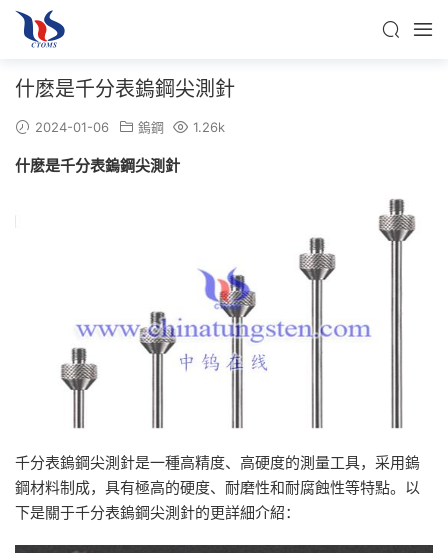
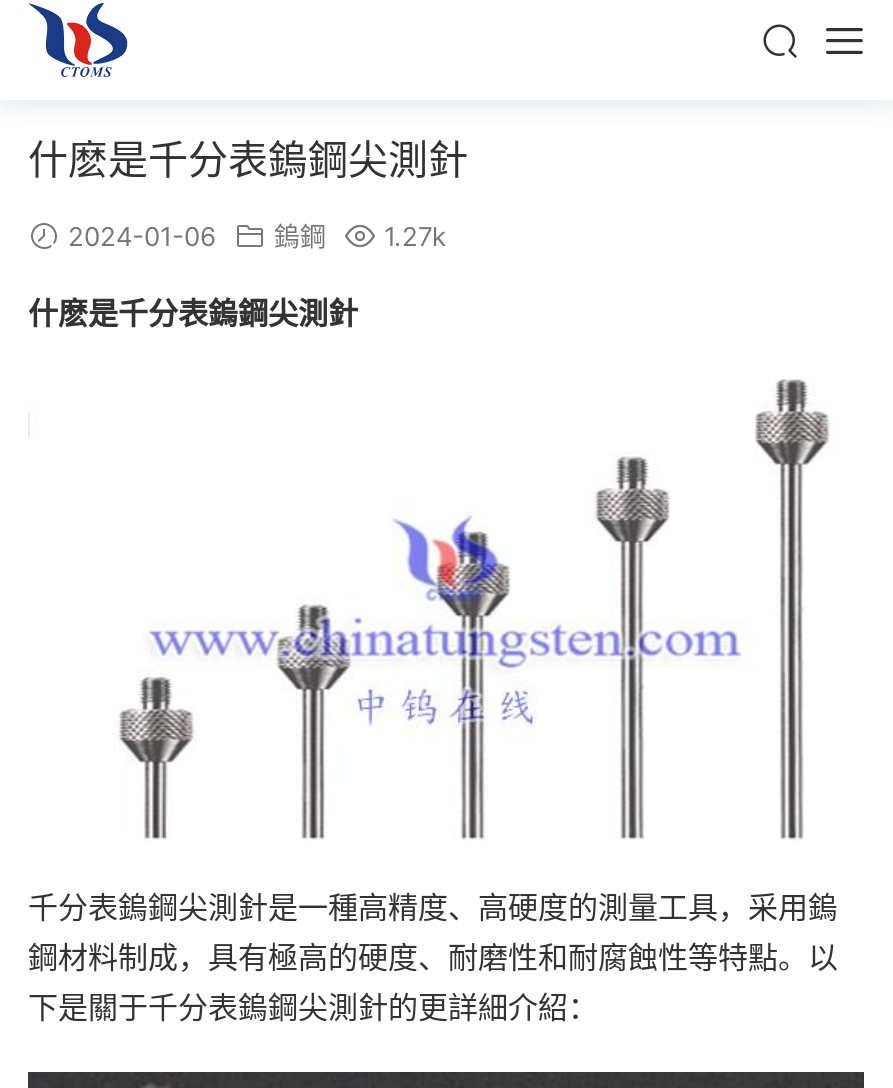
[189,119,225,135] 1.26k -> [376,220,446,252] 1.27k

